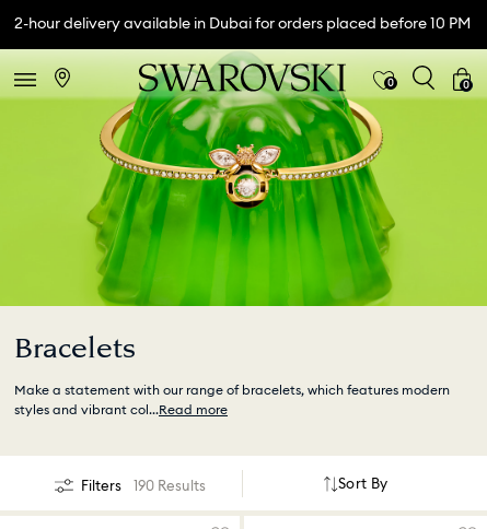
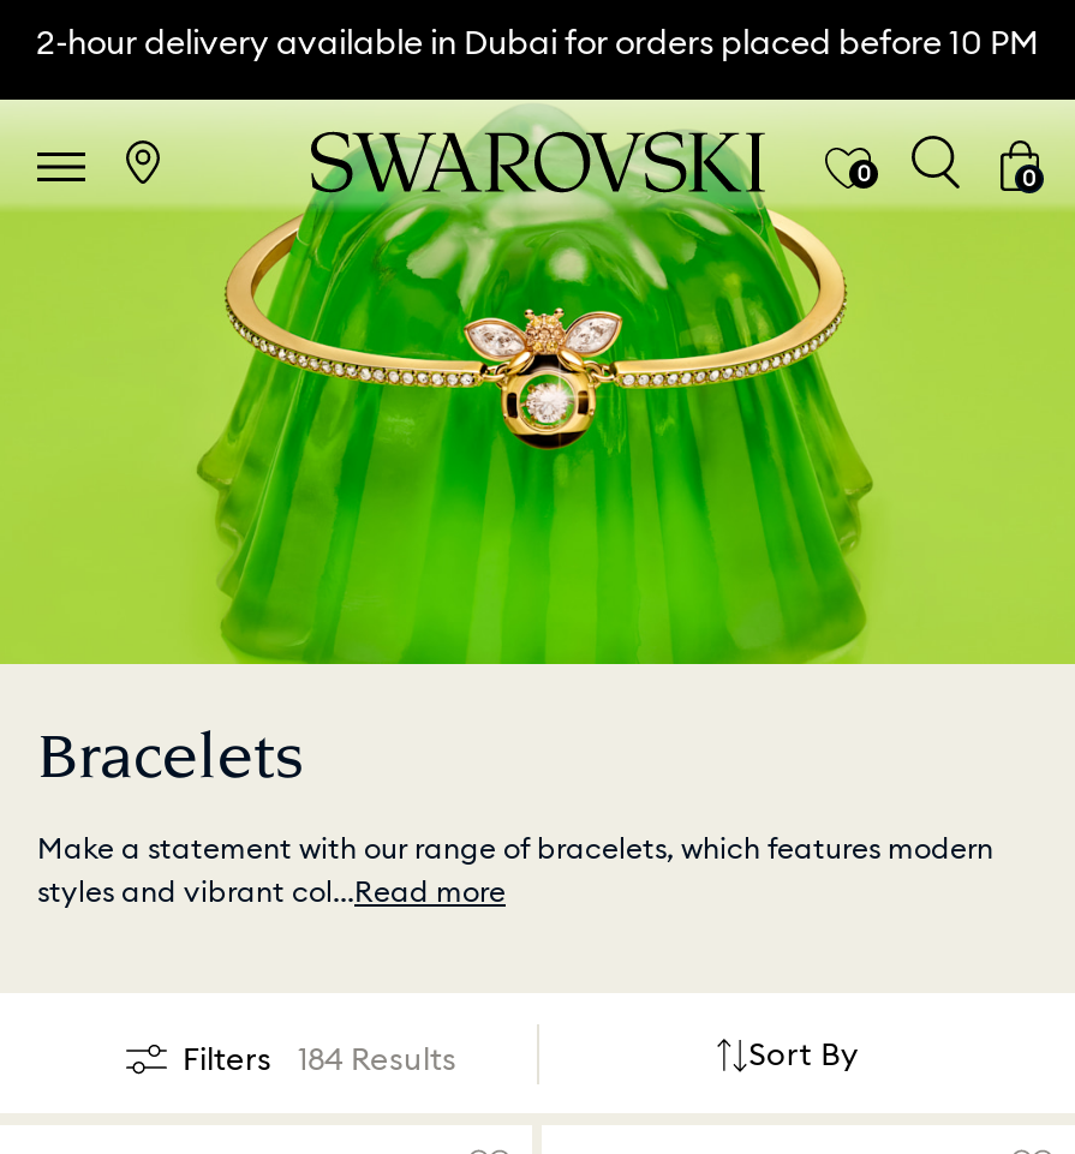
[80,476,205,493] Filters 190 Results -> [183,1038,456,1076] Filters 184 Results

